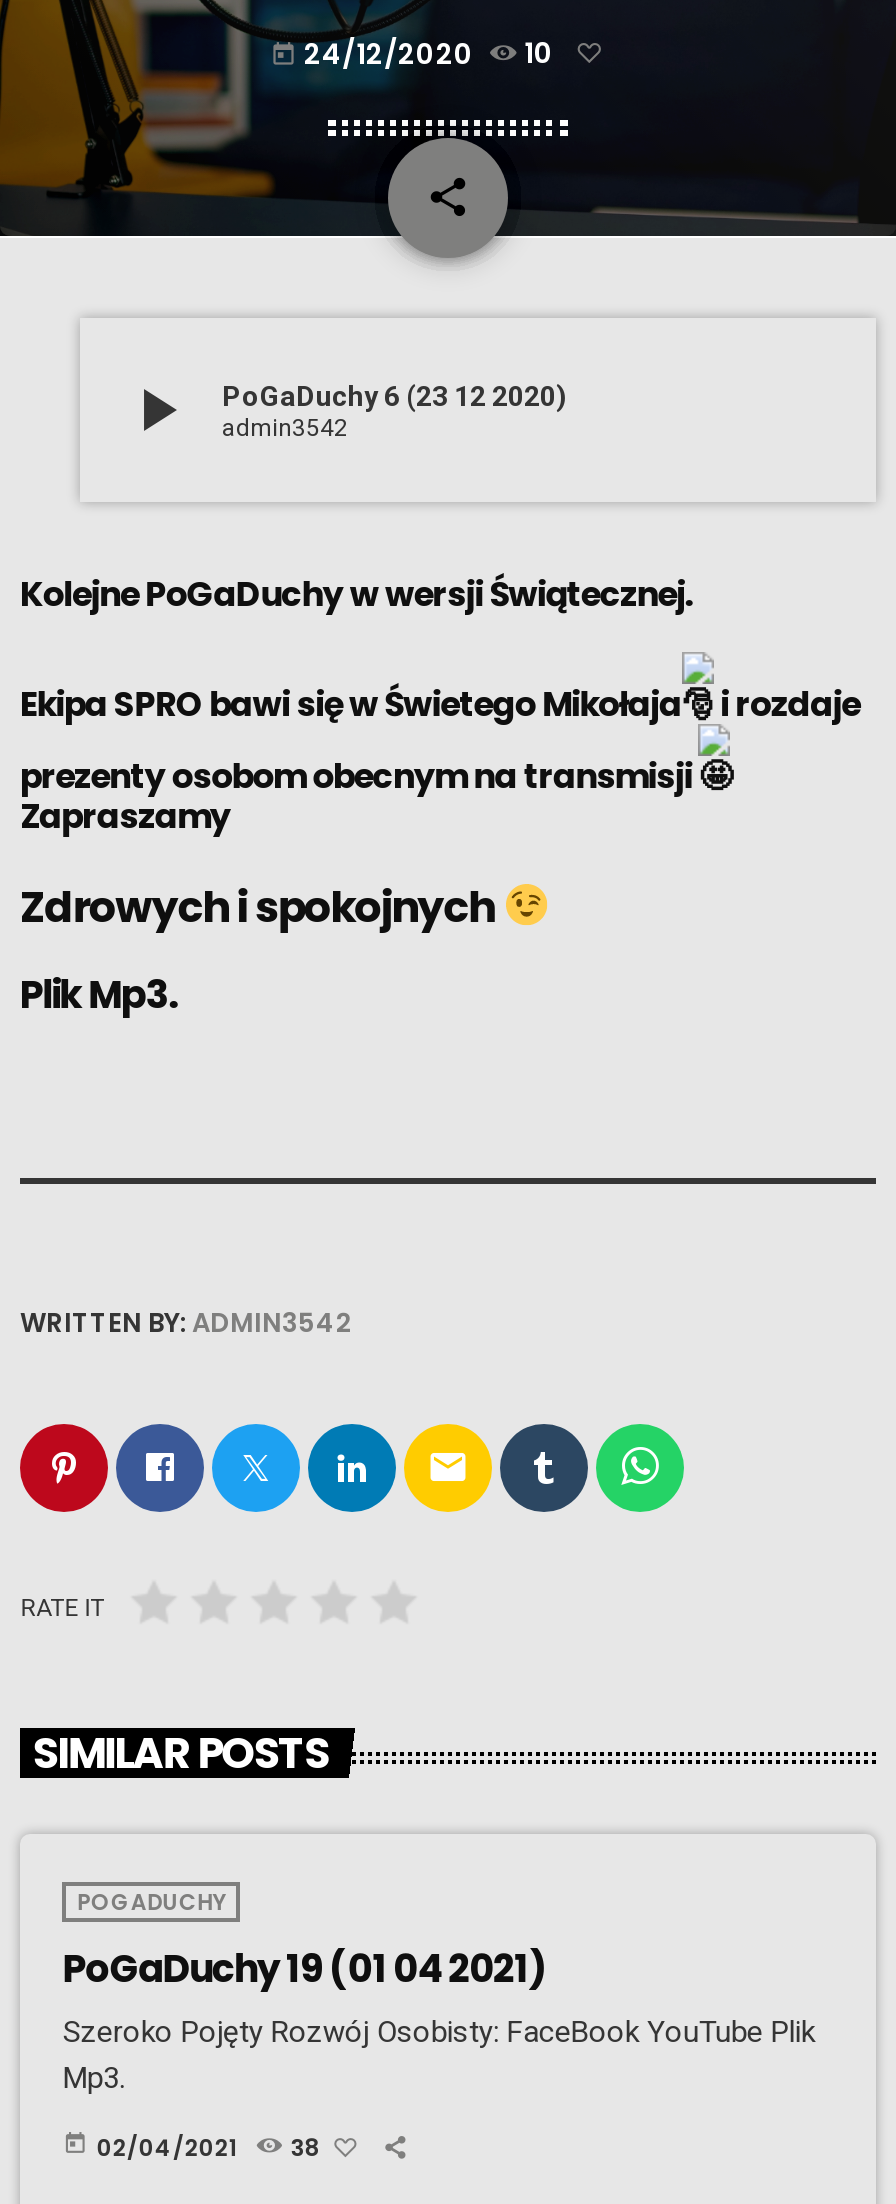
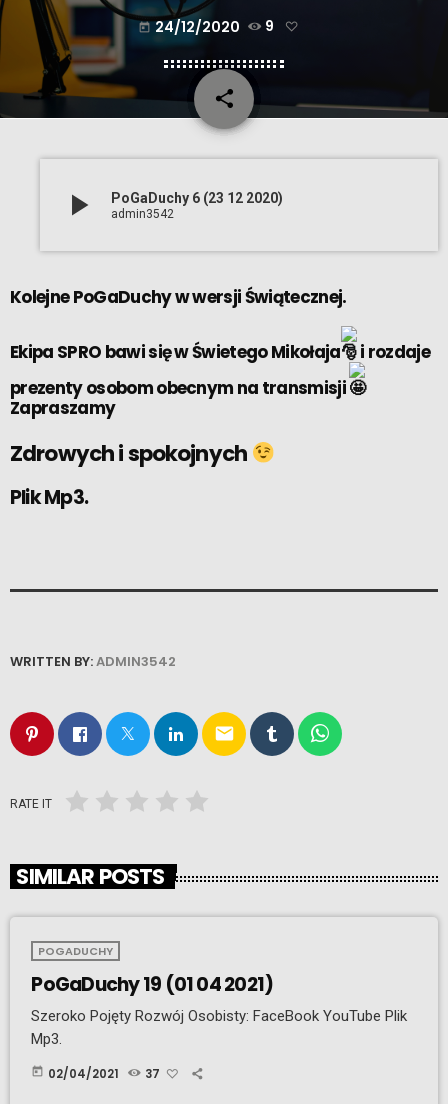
[524,34,560,74] 10 -> [265,17,277,37] 9
[291,2133,321,2165] 38 -> [145,1066,160,1082] 37

